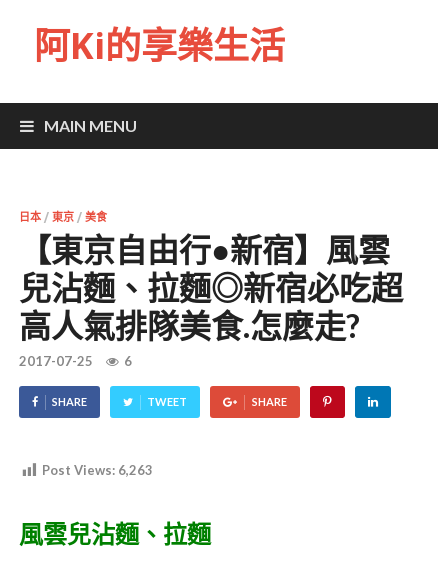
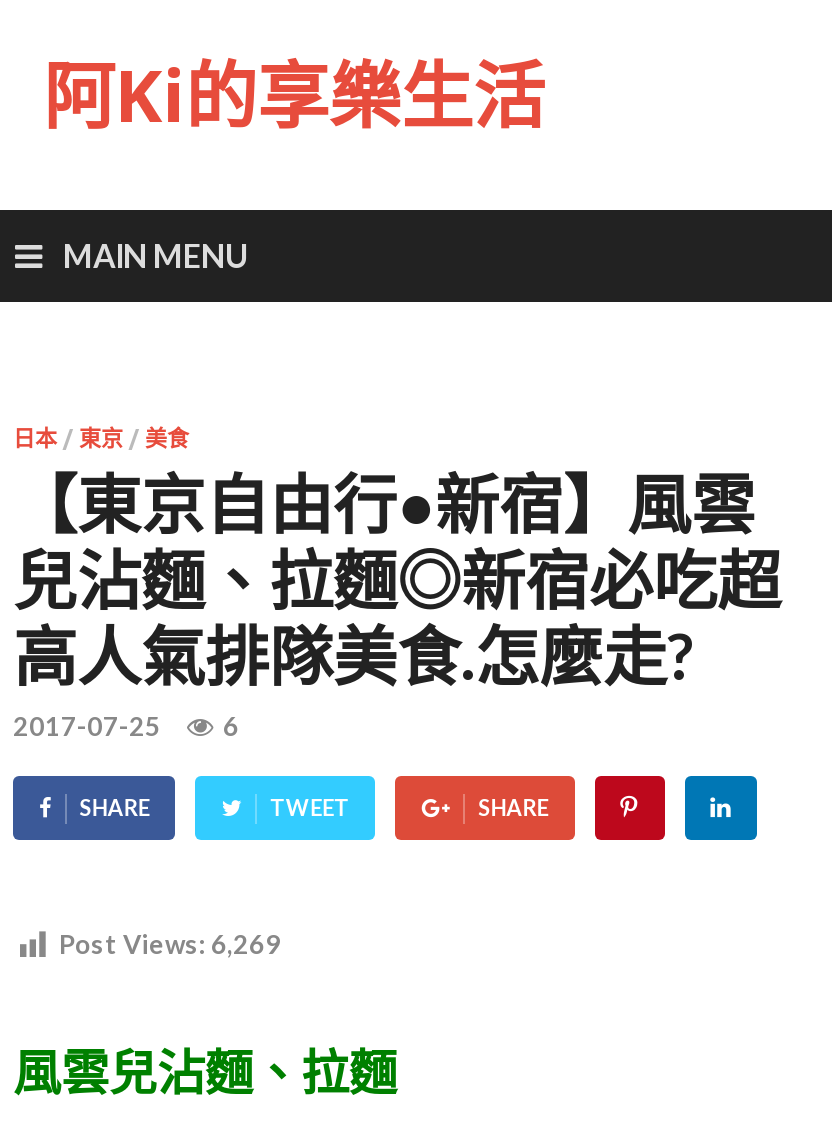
[42,462,153,478] Post Views: 6,263 -> [59,928,281,960] Post Views: 6,269

